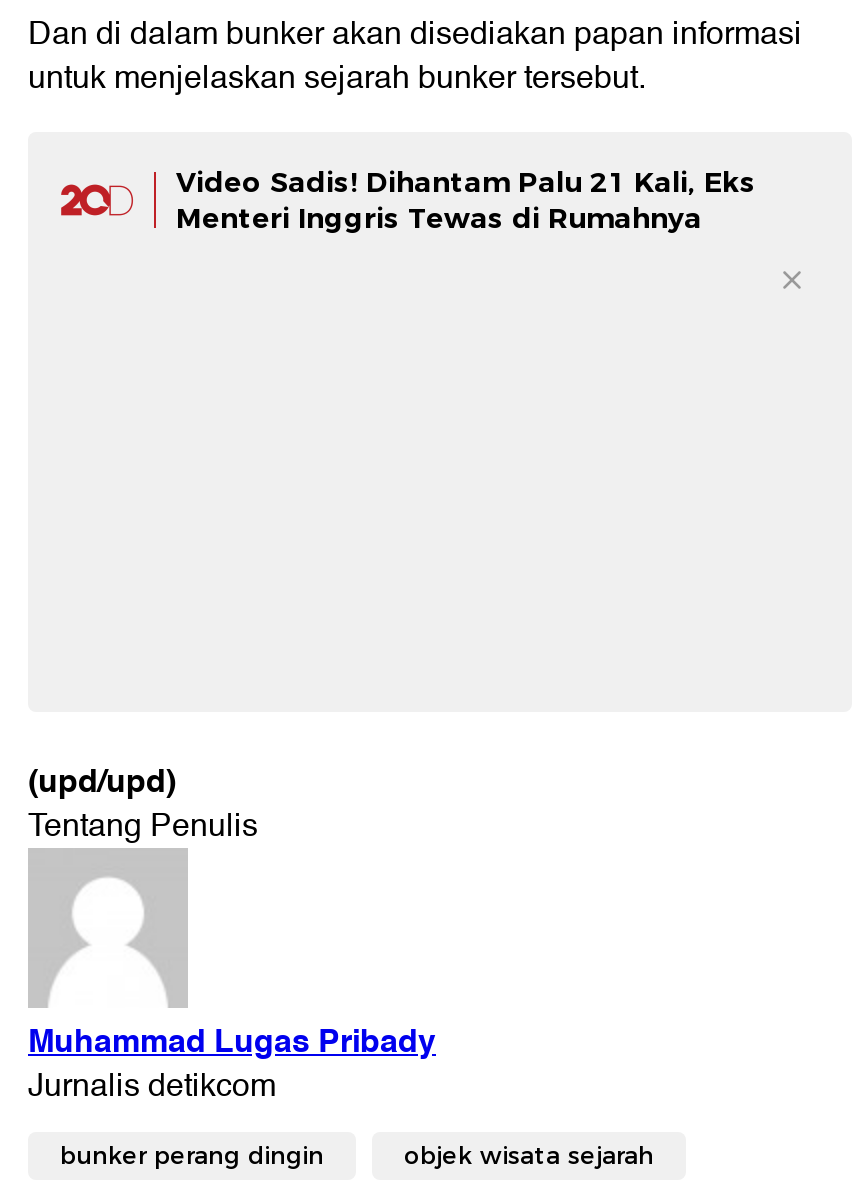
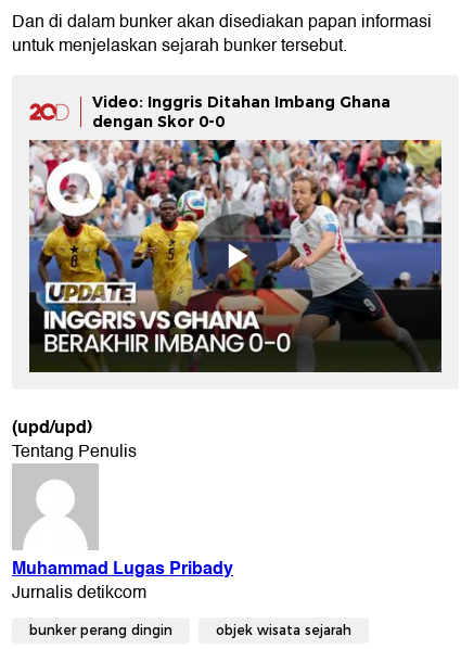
none -> [28,139,443,373] [image]
[176,165,756,237] Video Sadis! Dihantam Palu 21 Kali, Eks | Menteri Inggris Tewas di Rumahnya -> [92,93,390,132] Video: Inggris Ditahan Imbang Ghana | dengan Skor 0-0

